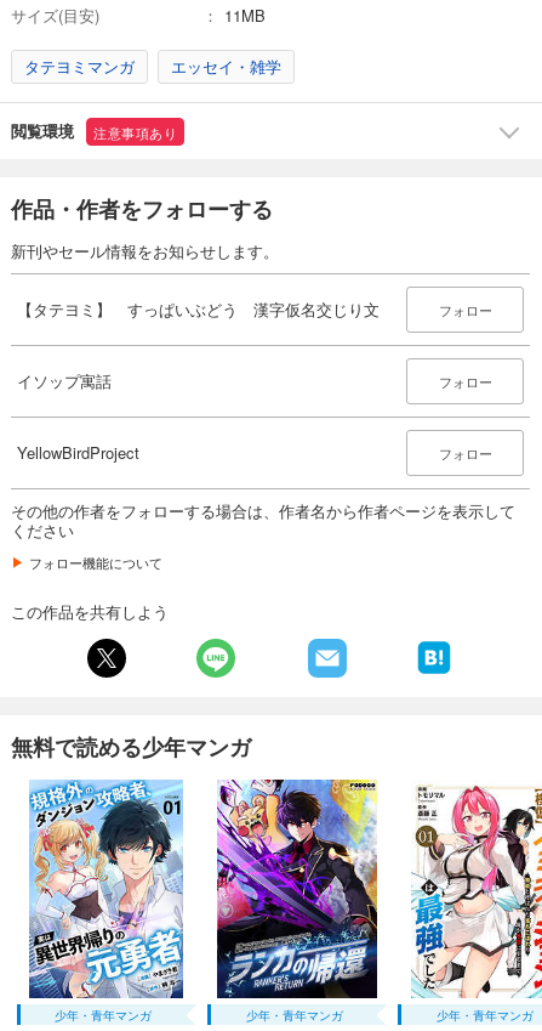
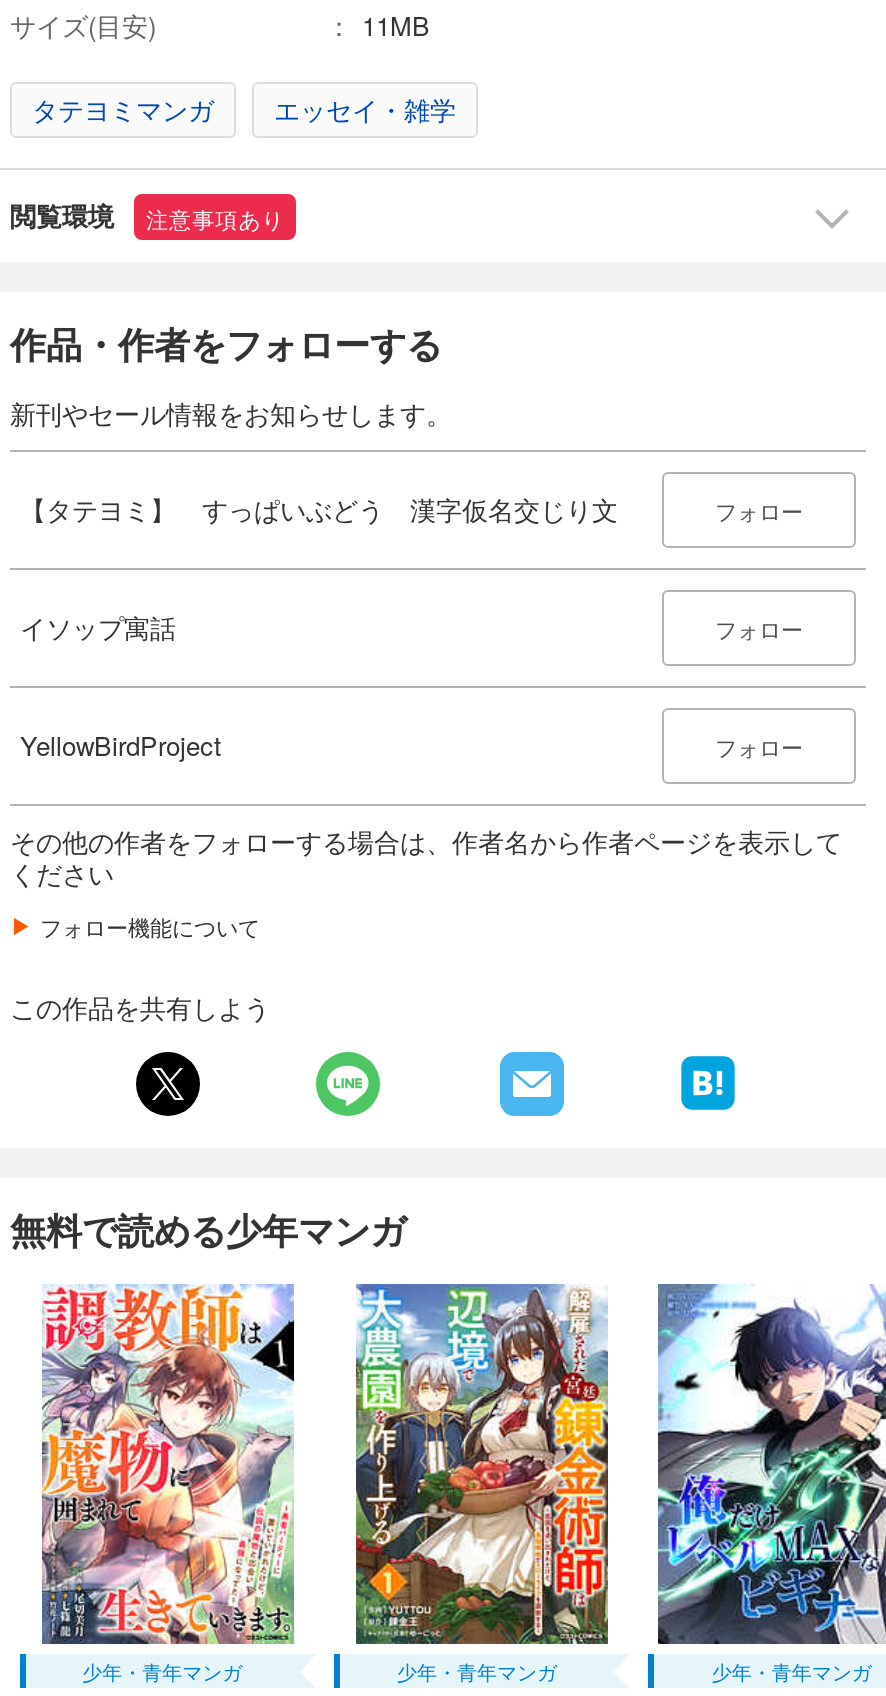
[28,780,184,999] [image] -> [40,1284,296,1646] [image]
[216,778,378,999] [image] -> [350,1282,614,1646] [image]
[404,780,538,998] [image] -> [656,1282,880,1646] [image]

